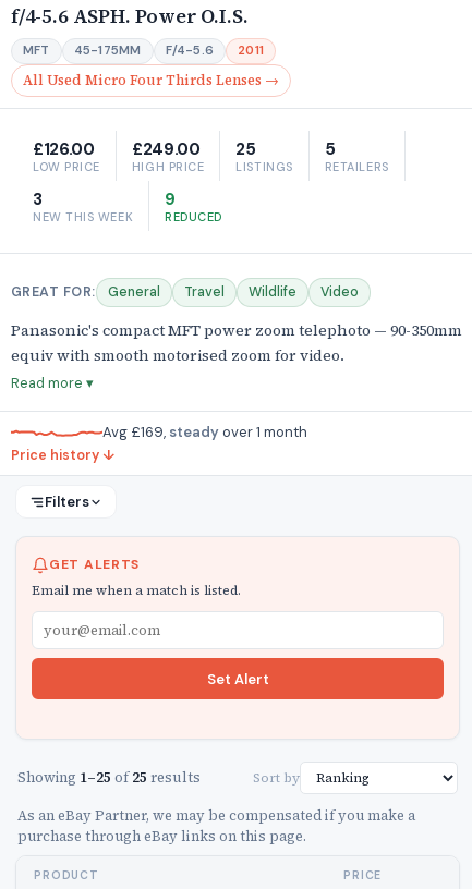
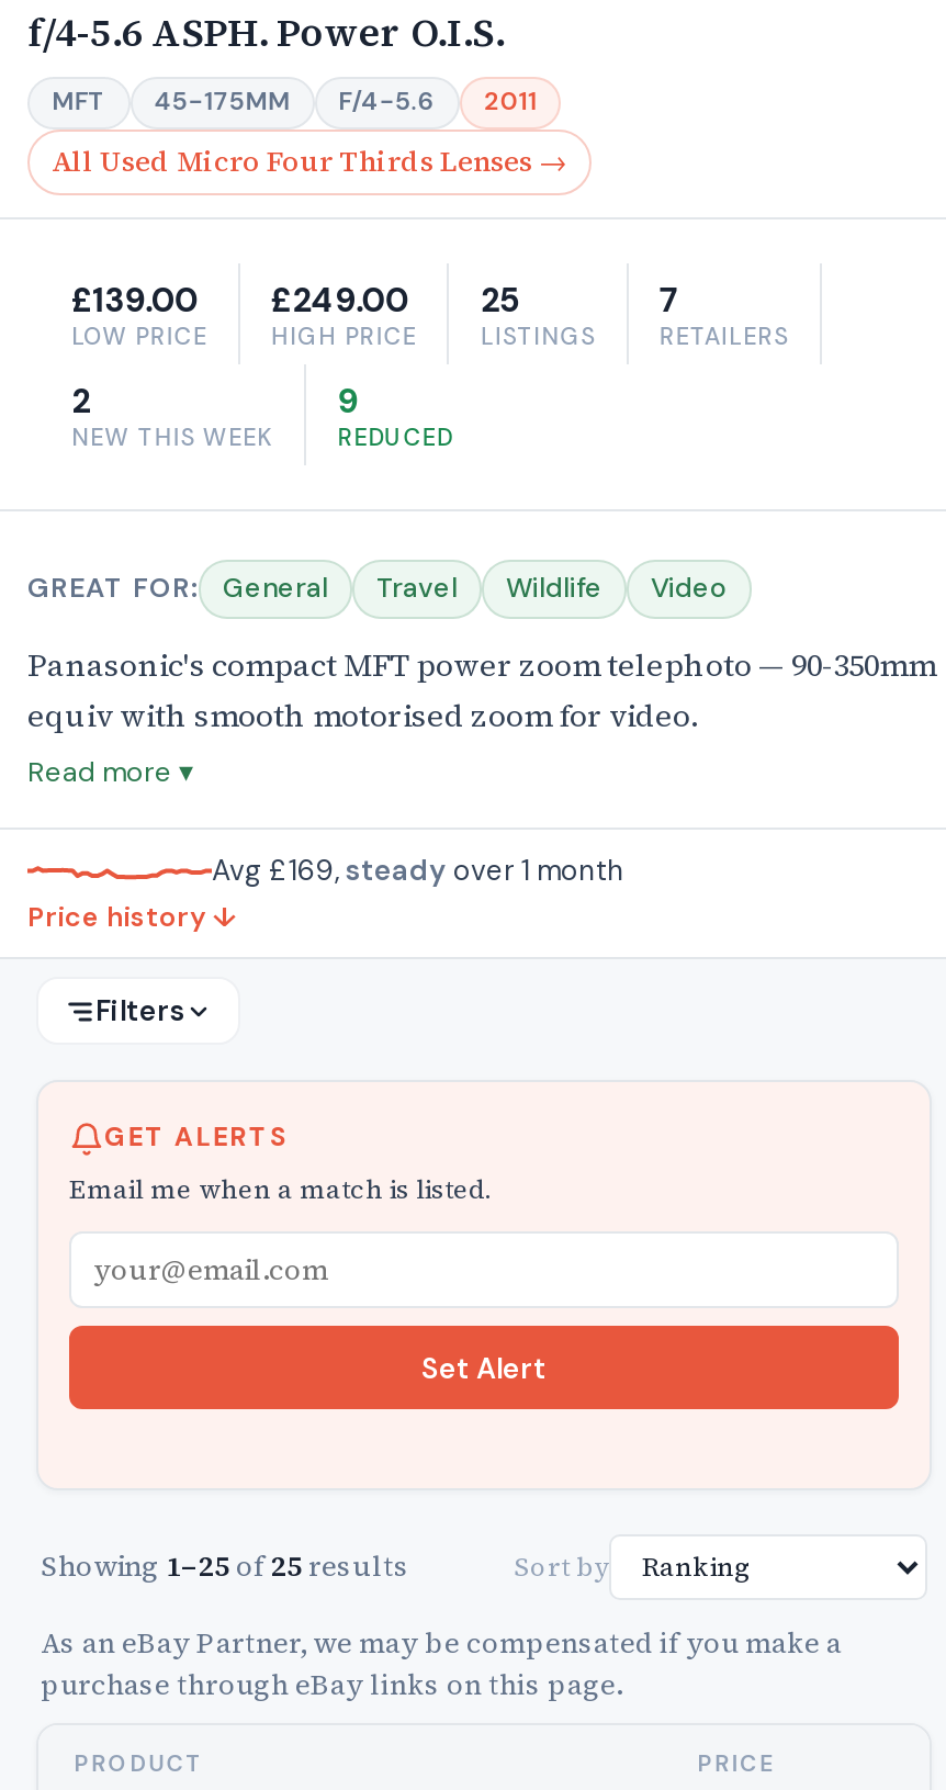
[33,138,256,160] £126.00 £249.00 25 -> [71,279,521,323] £139.00 £249.00 25
[325,138,335,160] 5 -> [659,279,678,323] 7
[33,188,42,210] 3 -> [71,380,90,424] 2

